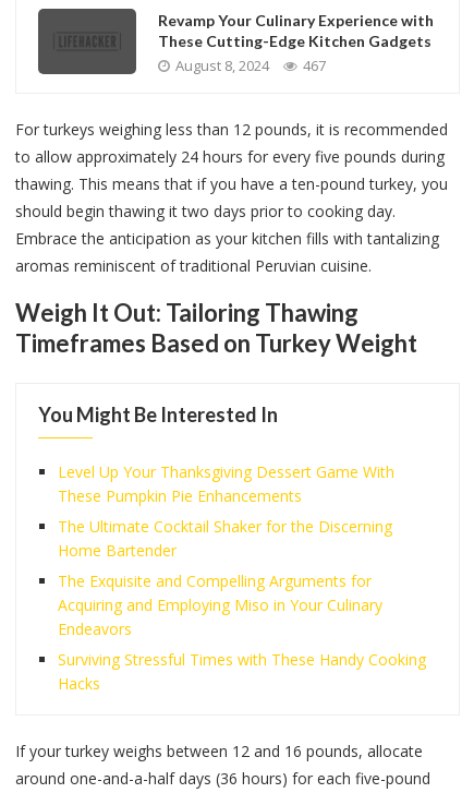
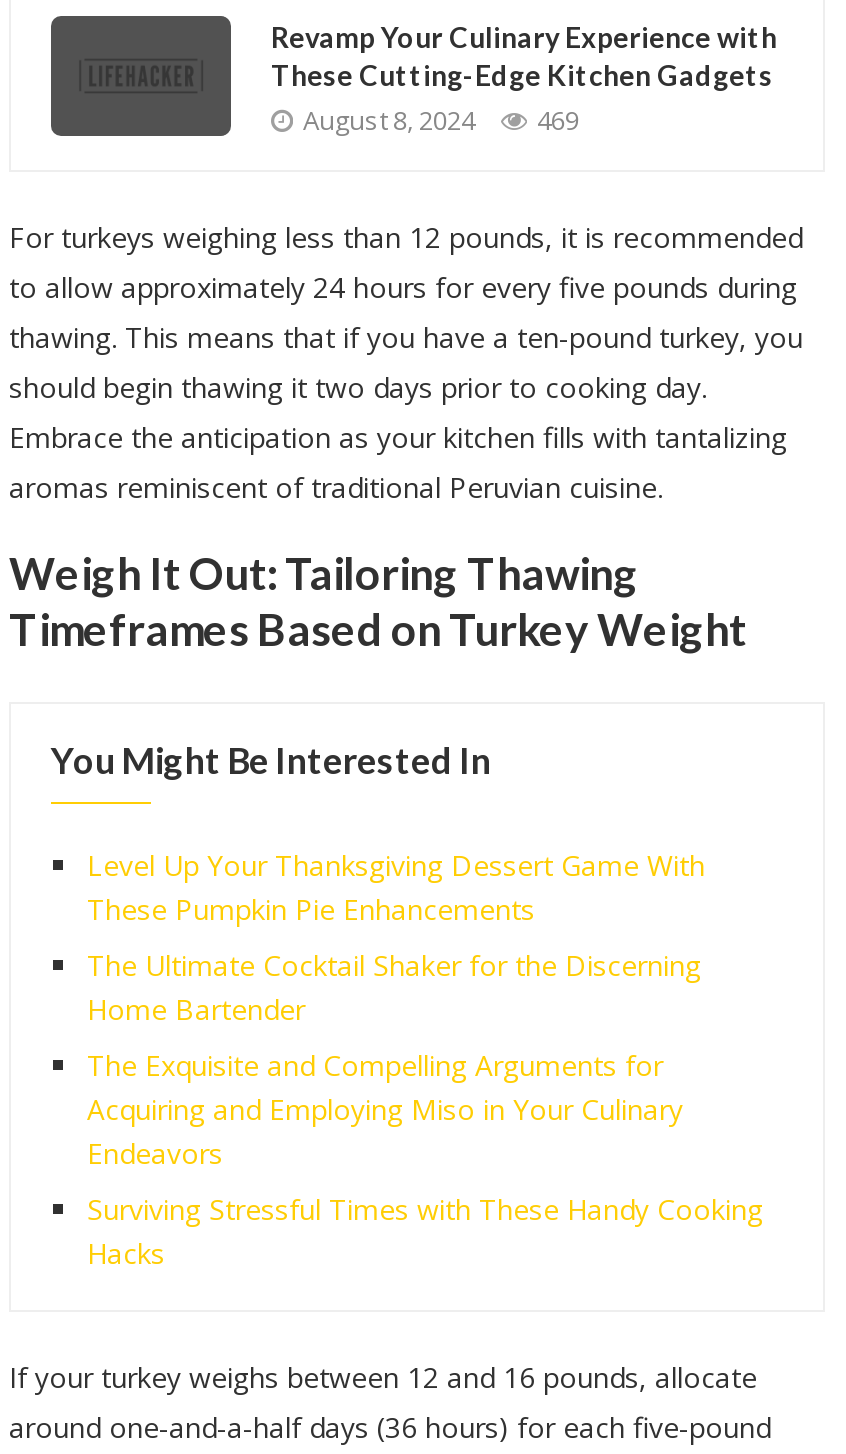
[175,55,326,75] August 8, 2024 467 -> [303,101,579,137] August 8, 2024 469

